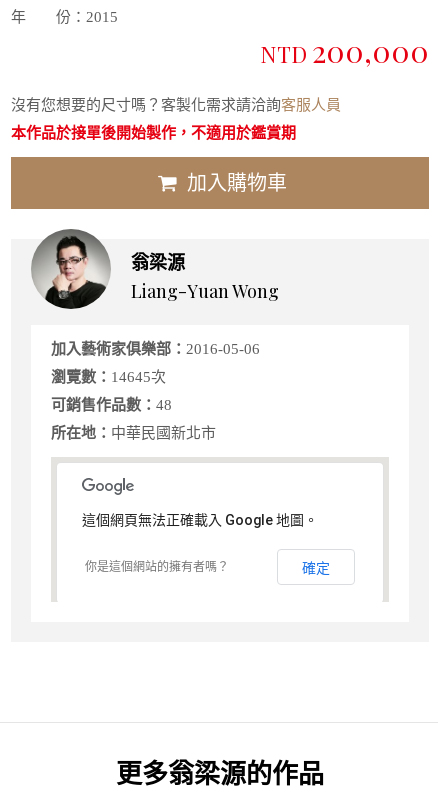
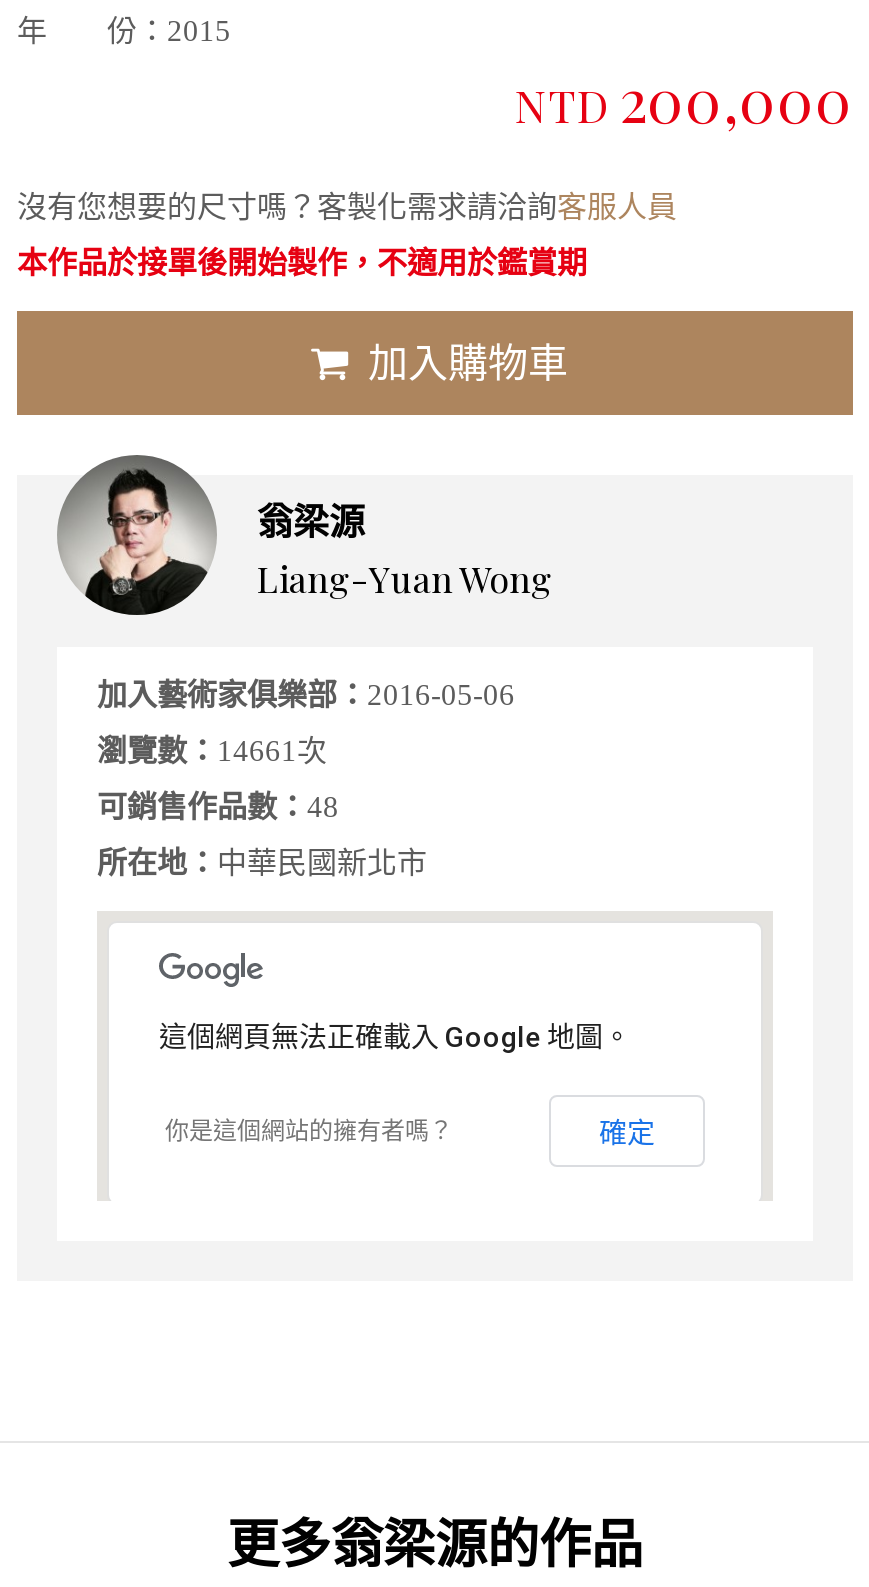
[51,369,166,385] 瀏覽數：14645次 -> [97,735,327,767] 瀏覽數：14661次

